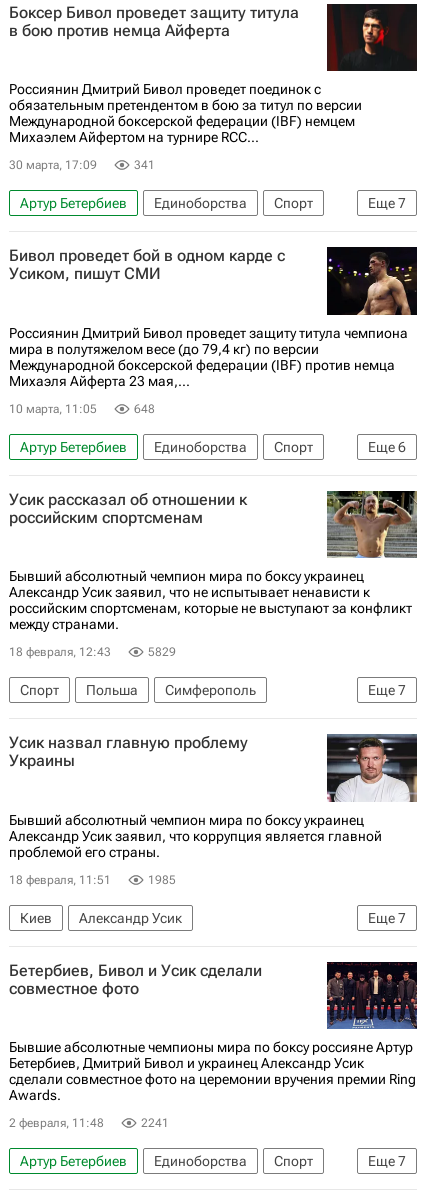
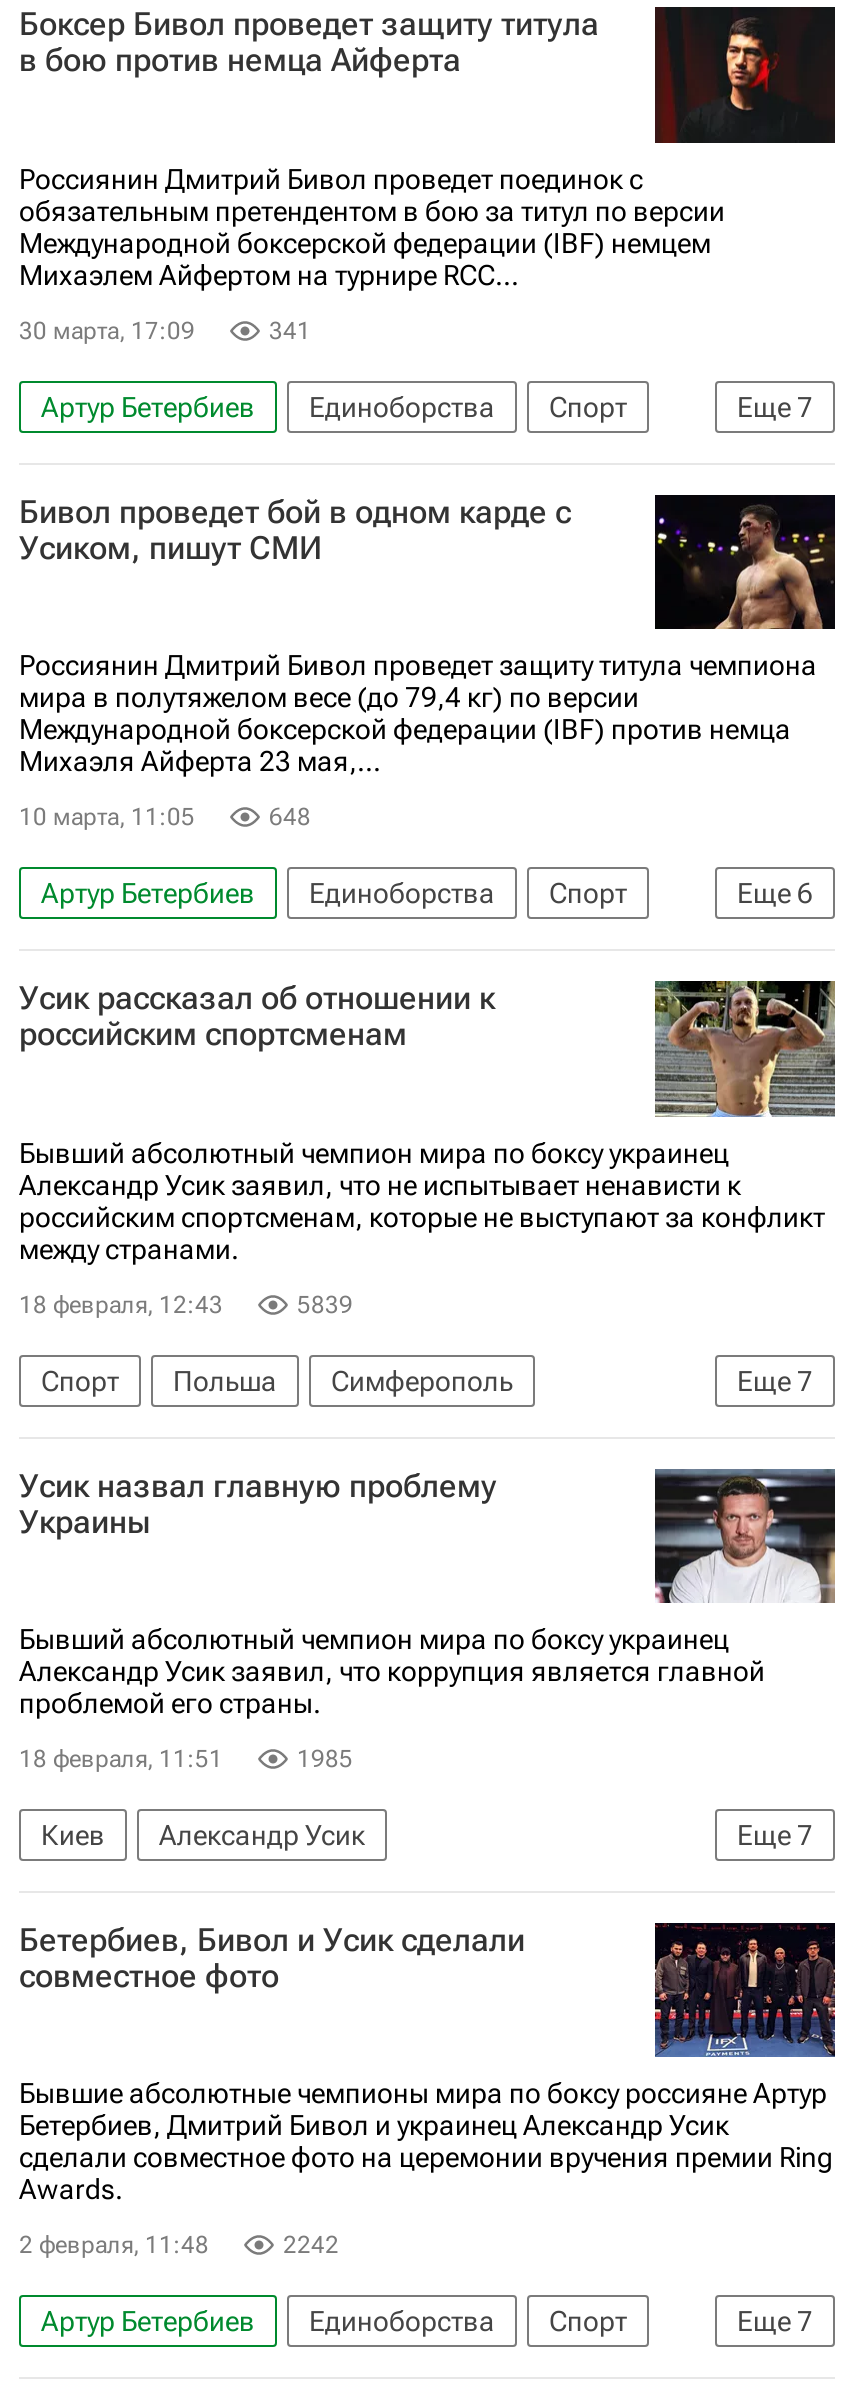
[148,645,176,659] 5829 -> [297,1290,353,1318] 5839
[141,1115,169,1129] 2241 -> [283,2231,339,2259] 2242

